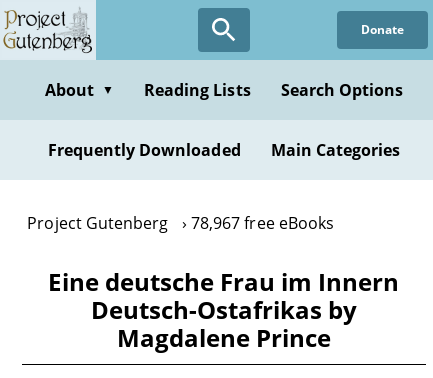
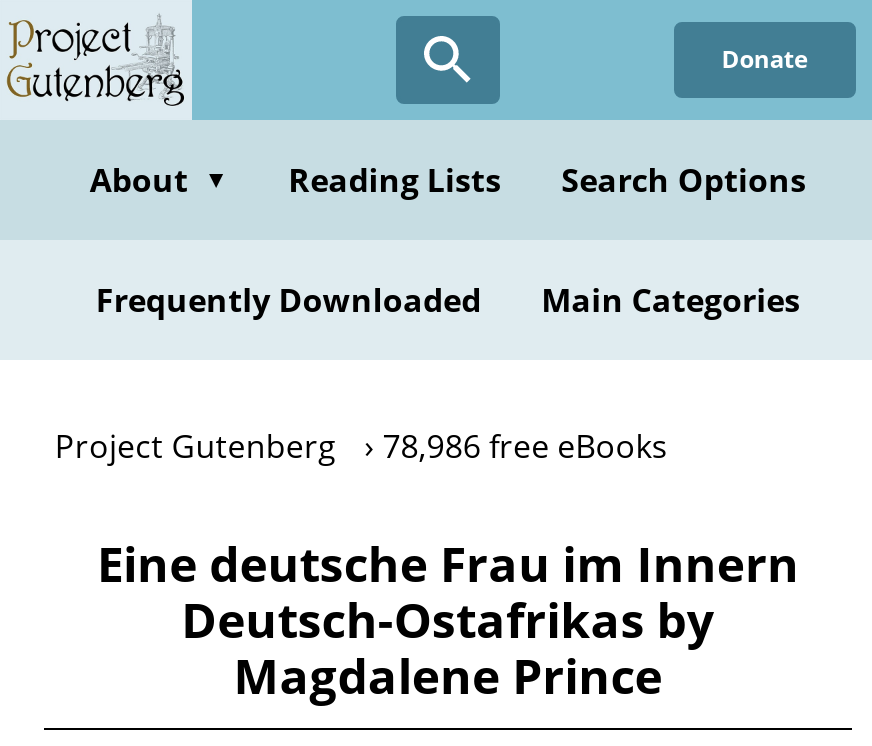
[27,212,334,234] Project Gutenberg 78,967 free eBooks -> [55,424,668,468] Project Gutenberg 78,986 free eBooks

